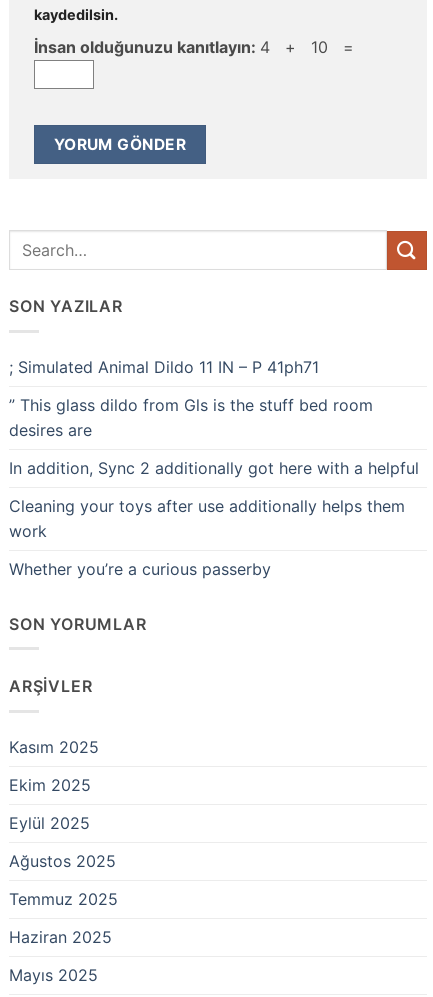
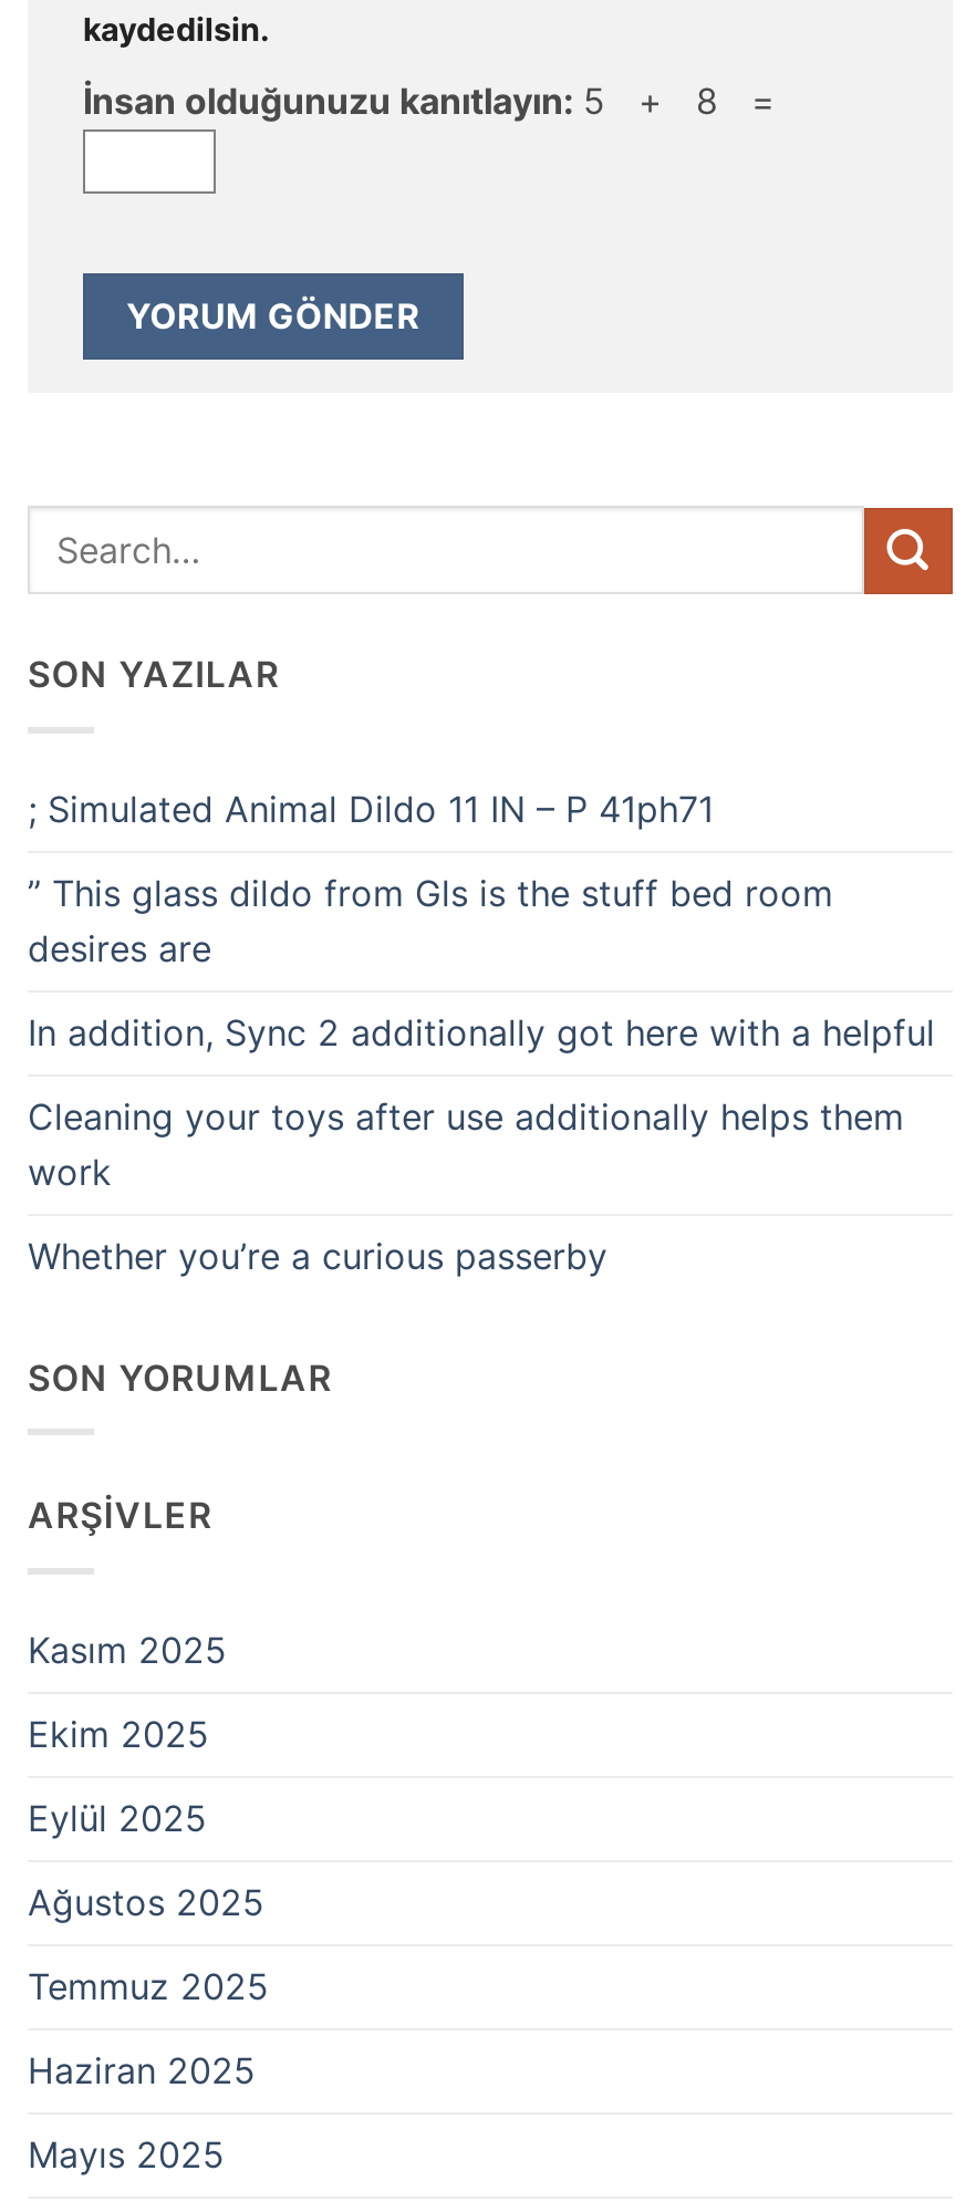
[34,37,364,57] İnsan olduğunuzu kanıtlayın: 4 + 10 = -> [83,78,798,122] İnsan olduğunuzu kanıtlayın: 5 + 8 =

